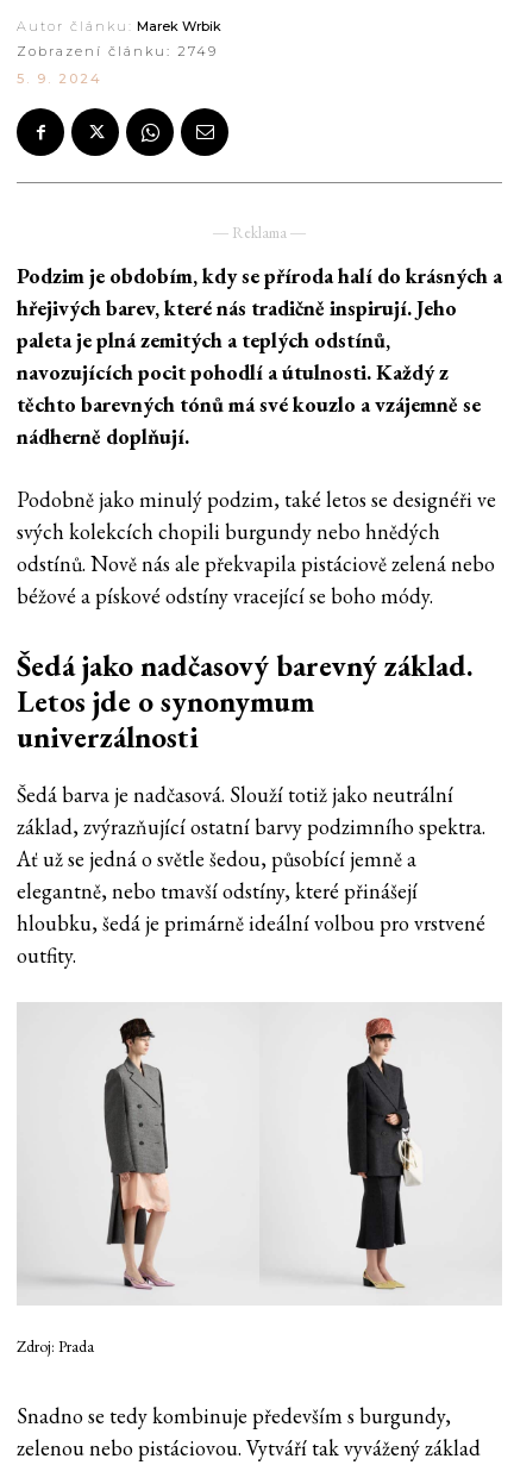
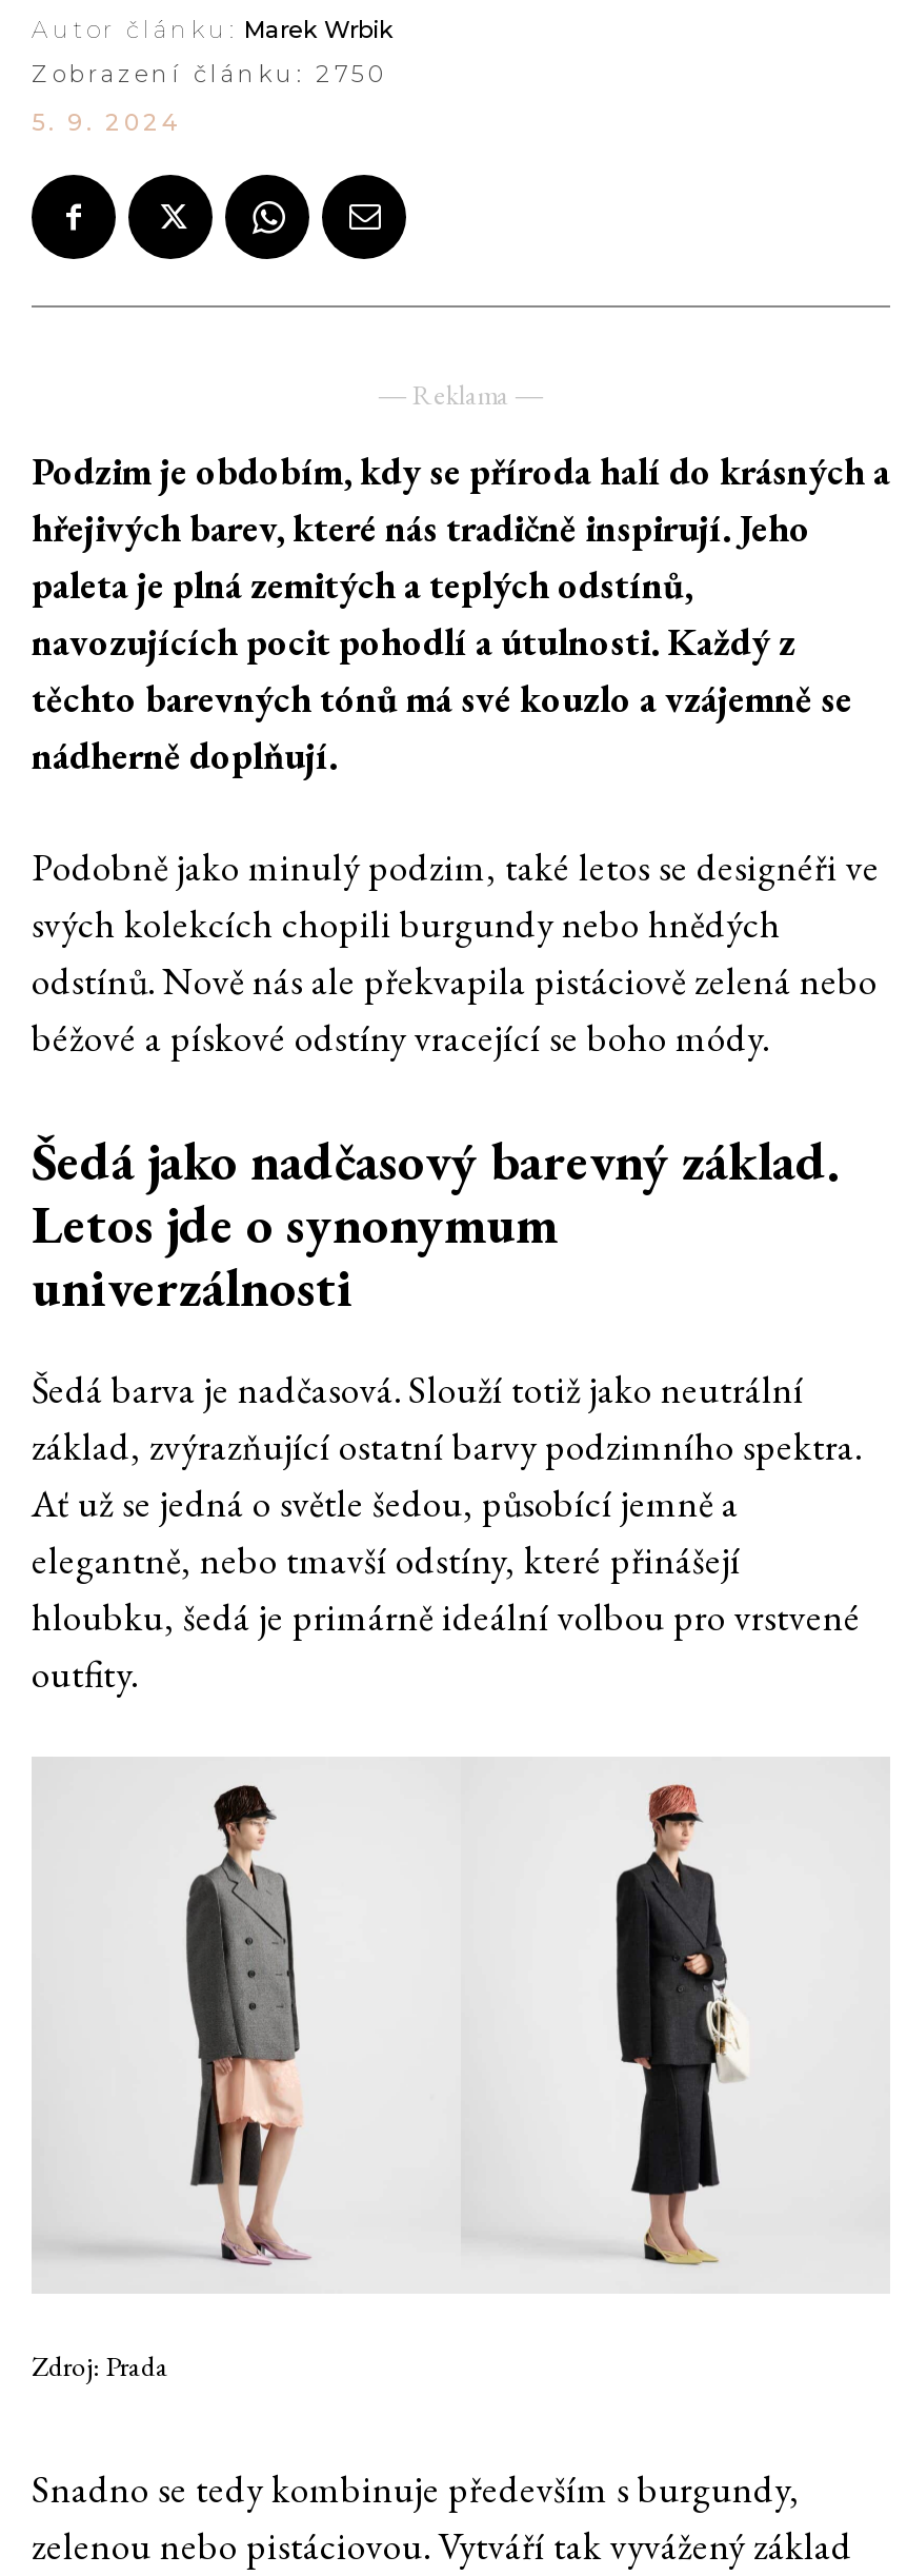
[17,43,218,60] Zobrazení článku: 2749 -> [32,60,385,89] Zobrazení článku: 2750

